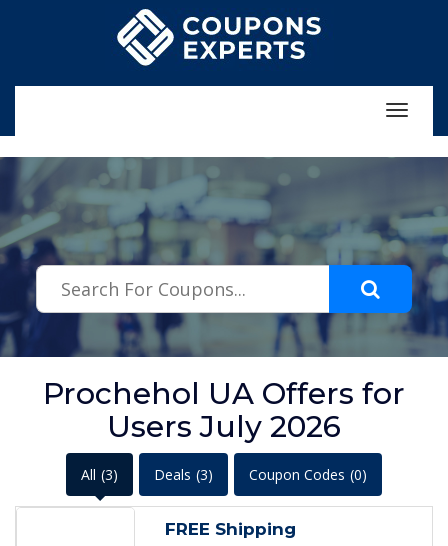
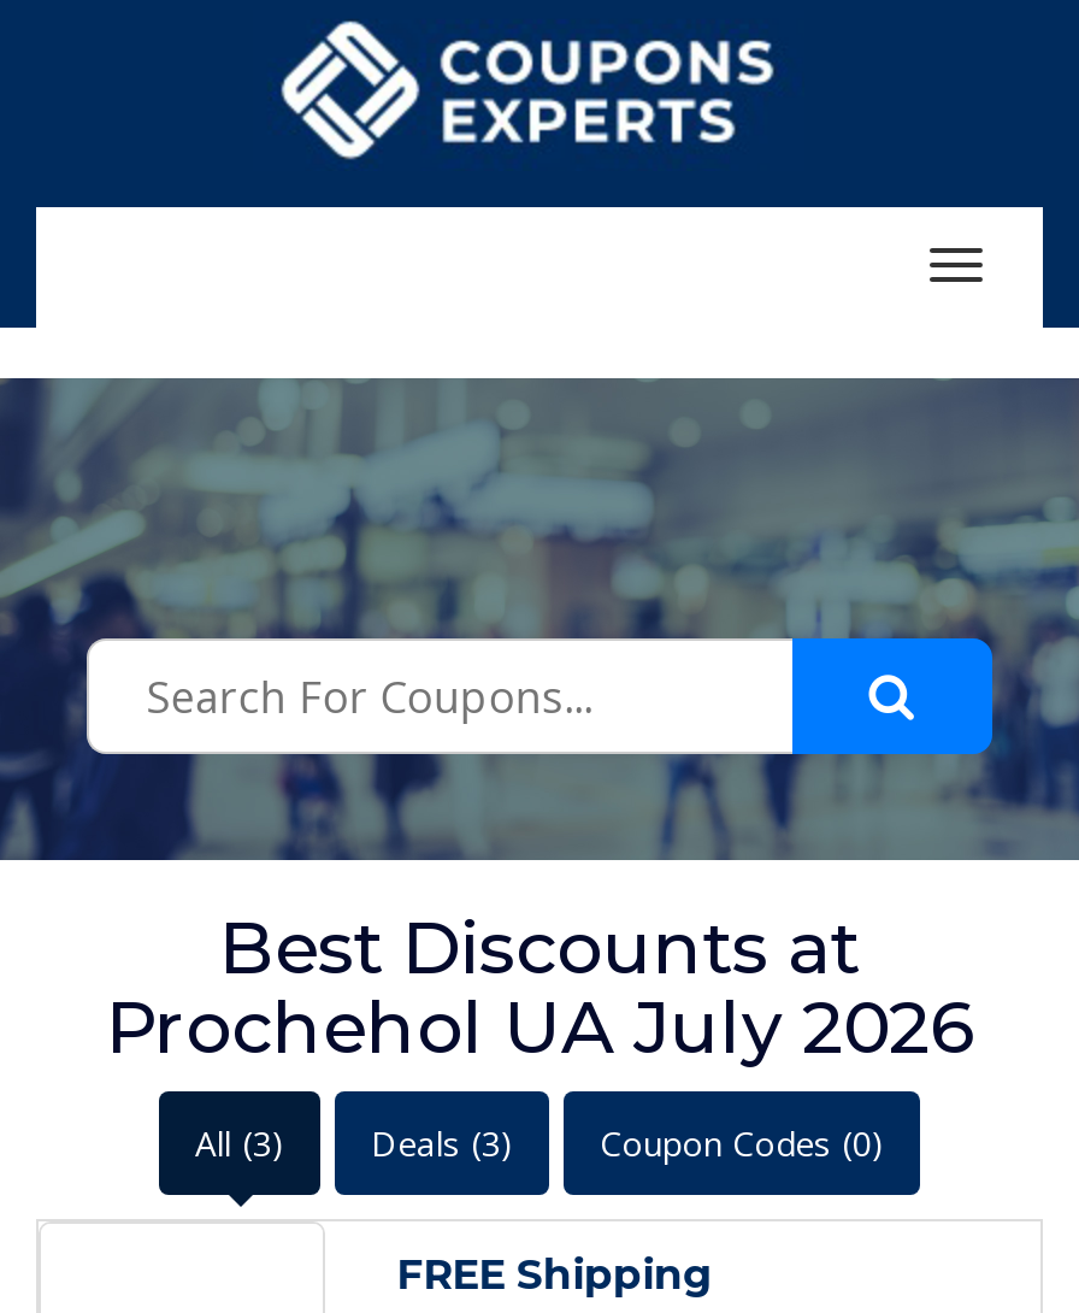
[43,375,405,445] Prochehol UA Offers for | Users July 2026 -> [106,904,973,1073] Best Discounts at | Prochehol UA July 2026

